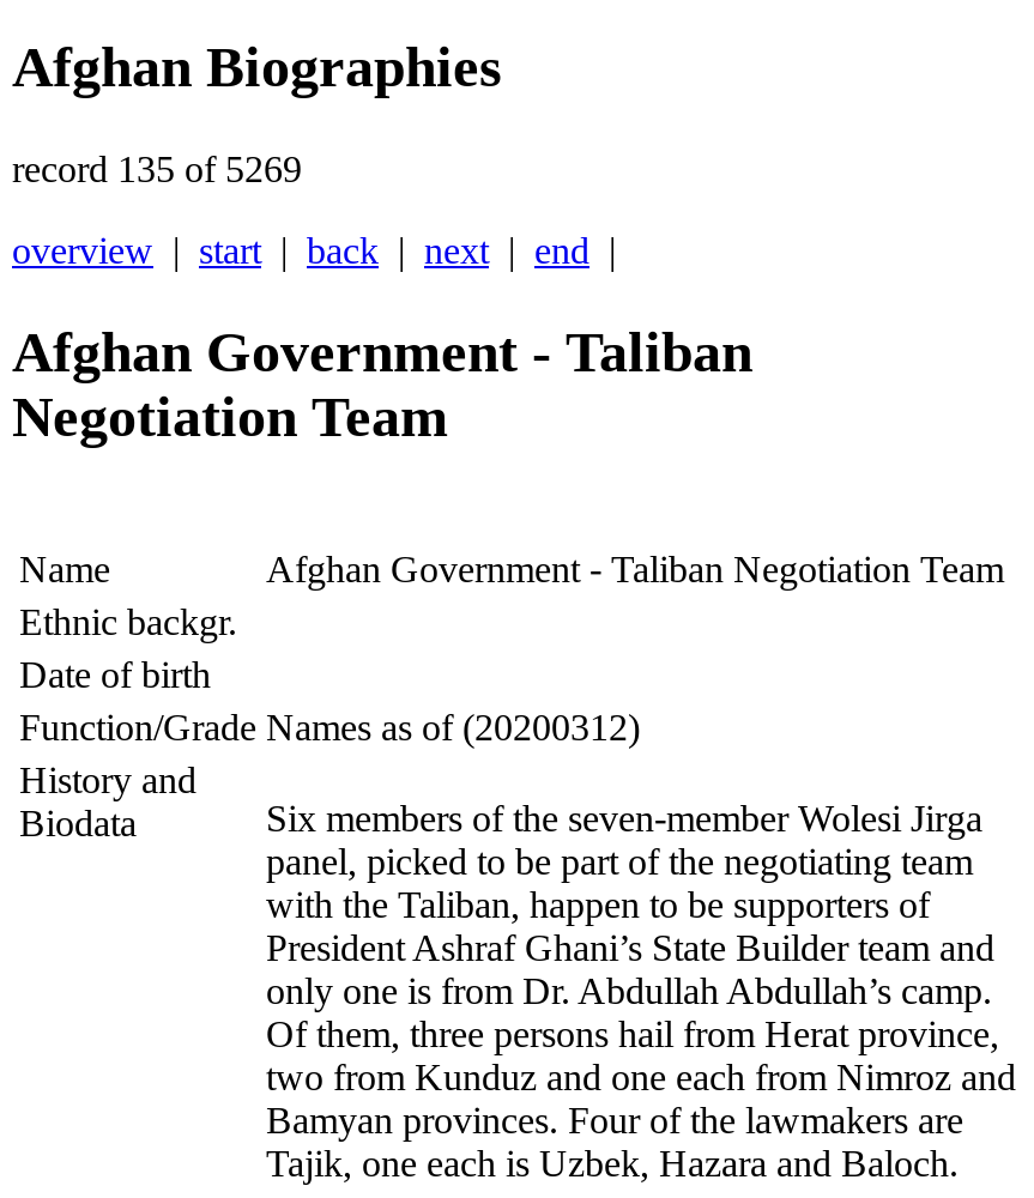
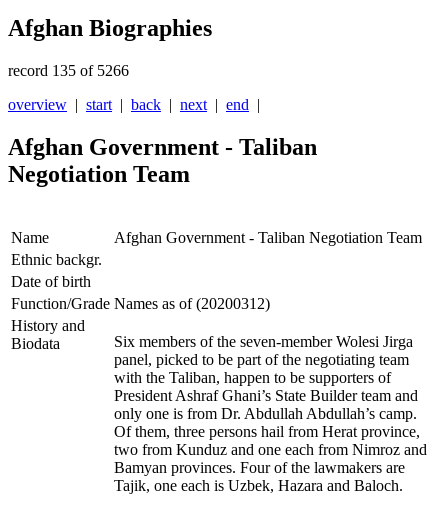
[12,149,302,190] record 135 of 5269 -> [8,62,129,79] record 135 of 5266

